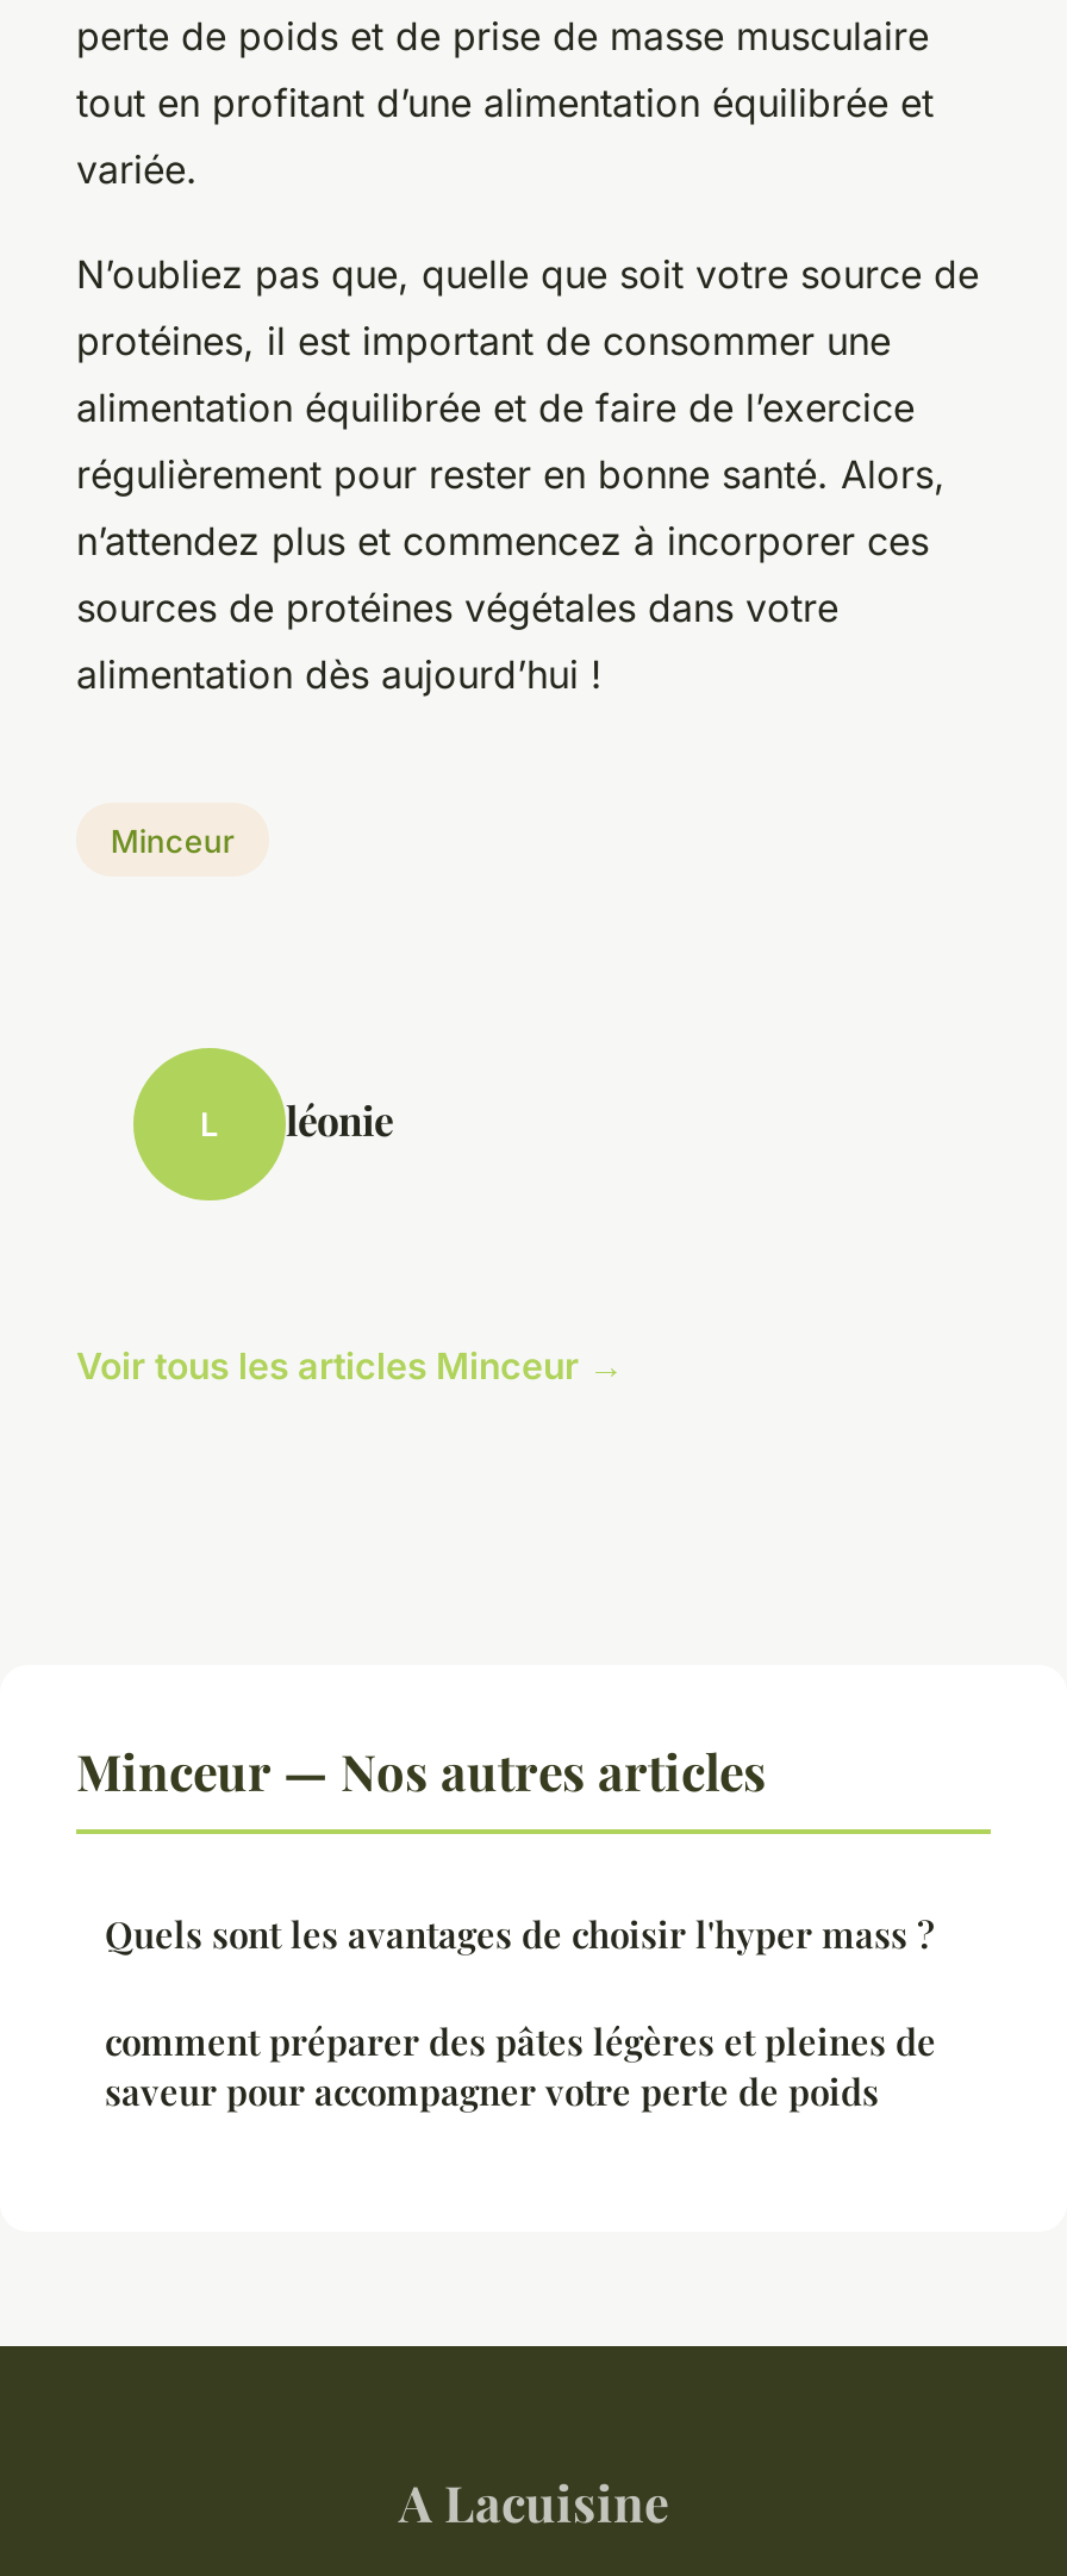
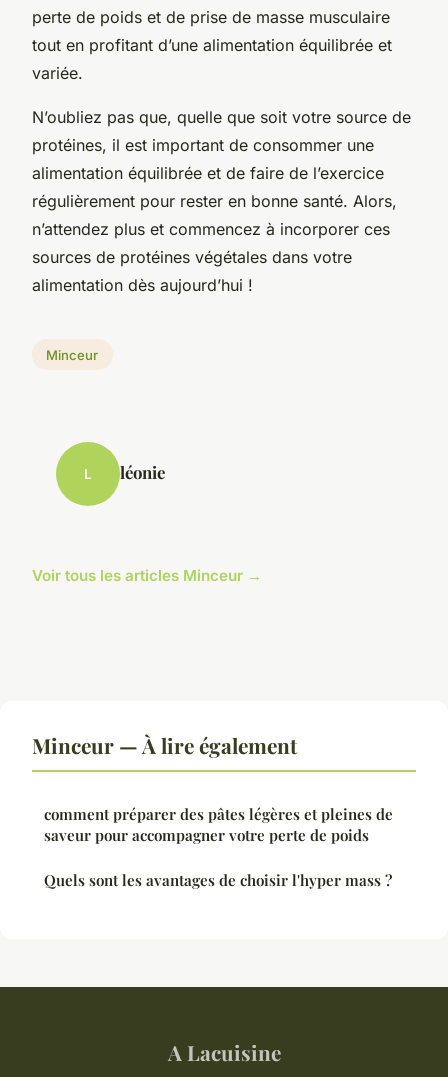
[76,1737,767,1804] Minceur — Nos autres articles -> [32,731,297,759] Minceur — À lire également
moved [105,1911,934,1959] -> [44,870,392,890]: Quels sont les avantages de choisir l'hyper mass ?
moved [105,2018,936,2116] -> [44,804,393,845]: comment préparer des pâtes légères et pleines de | saveur pour accompagner votre perte de poids

